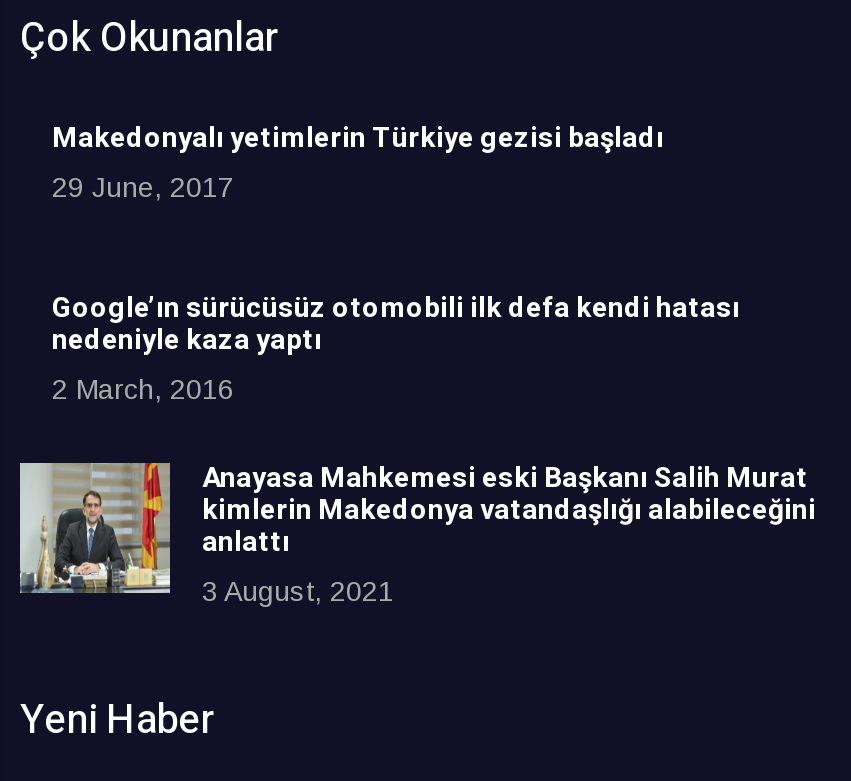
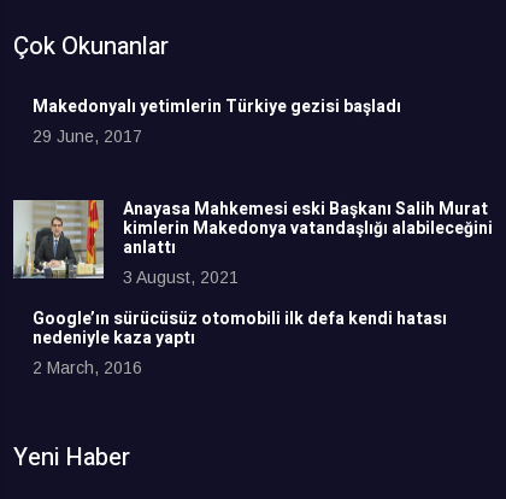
moved [52,287,740,405] -> [33,306,447,378]: Google’ın sürücüsüz otomobili ilk defa kendi hatası | nedeniyle kaza yaptı | 2 March, 2016
moved [20,457,816,607] -> [13,197,493,287]: [image] | Anayasa Mahkemesi eski Başkanı Salih Murat | kimlerin Makedonya vatandaşlığı alabileceğini | anlattı | 3 August, 2021

